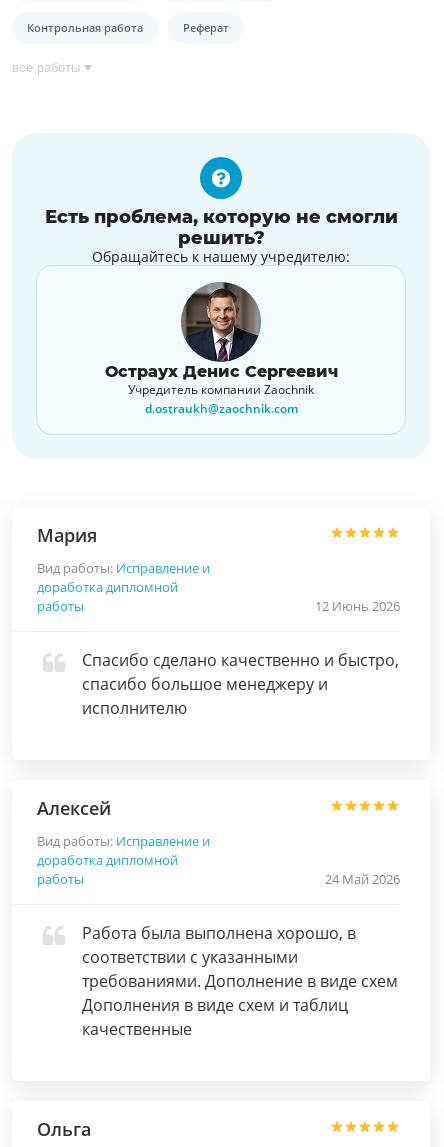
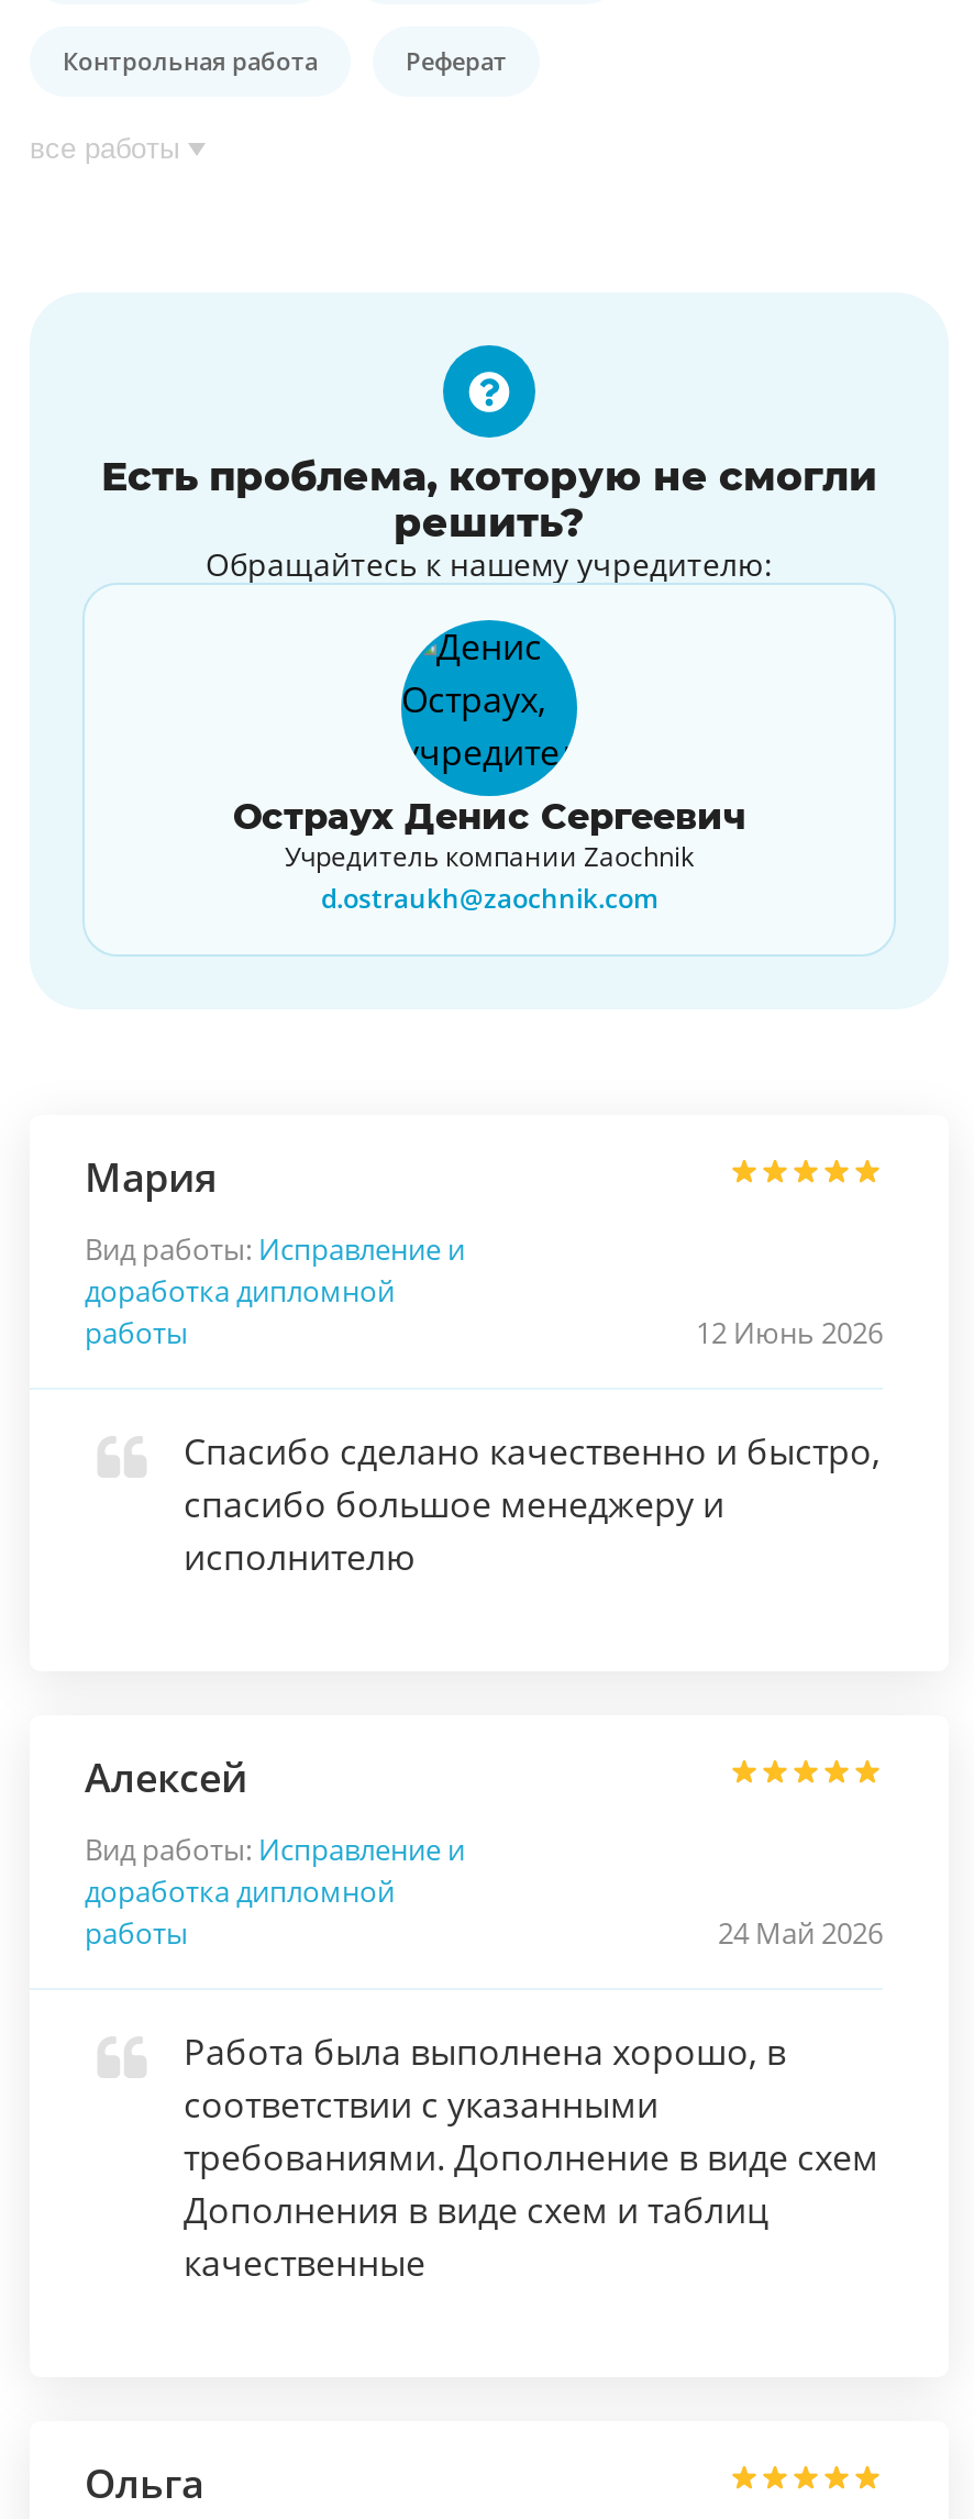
[180,281,262,360] [image] -> [399,618,579,792] [image]

